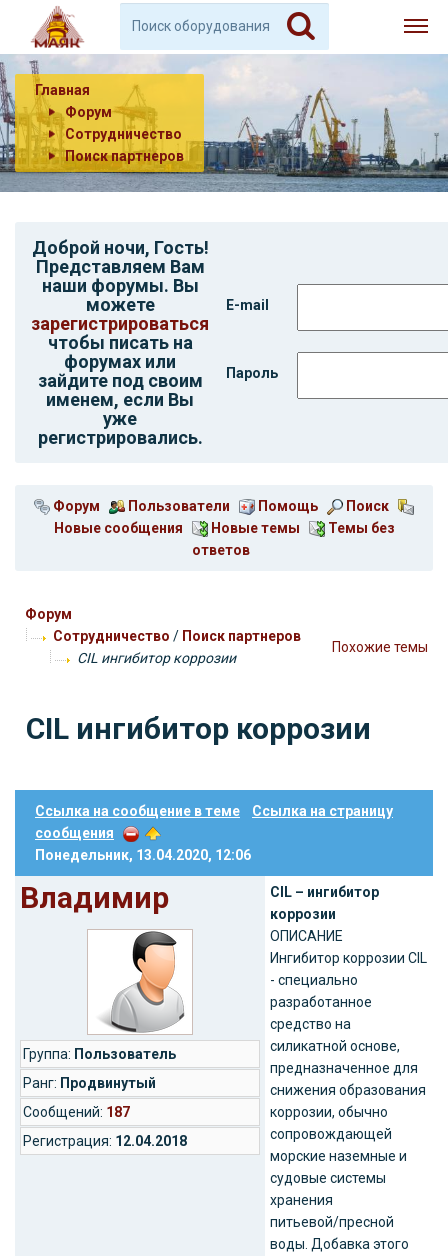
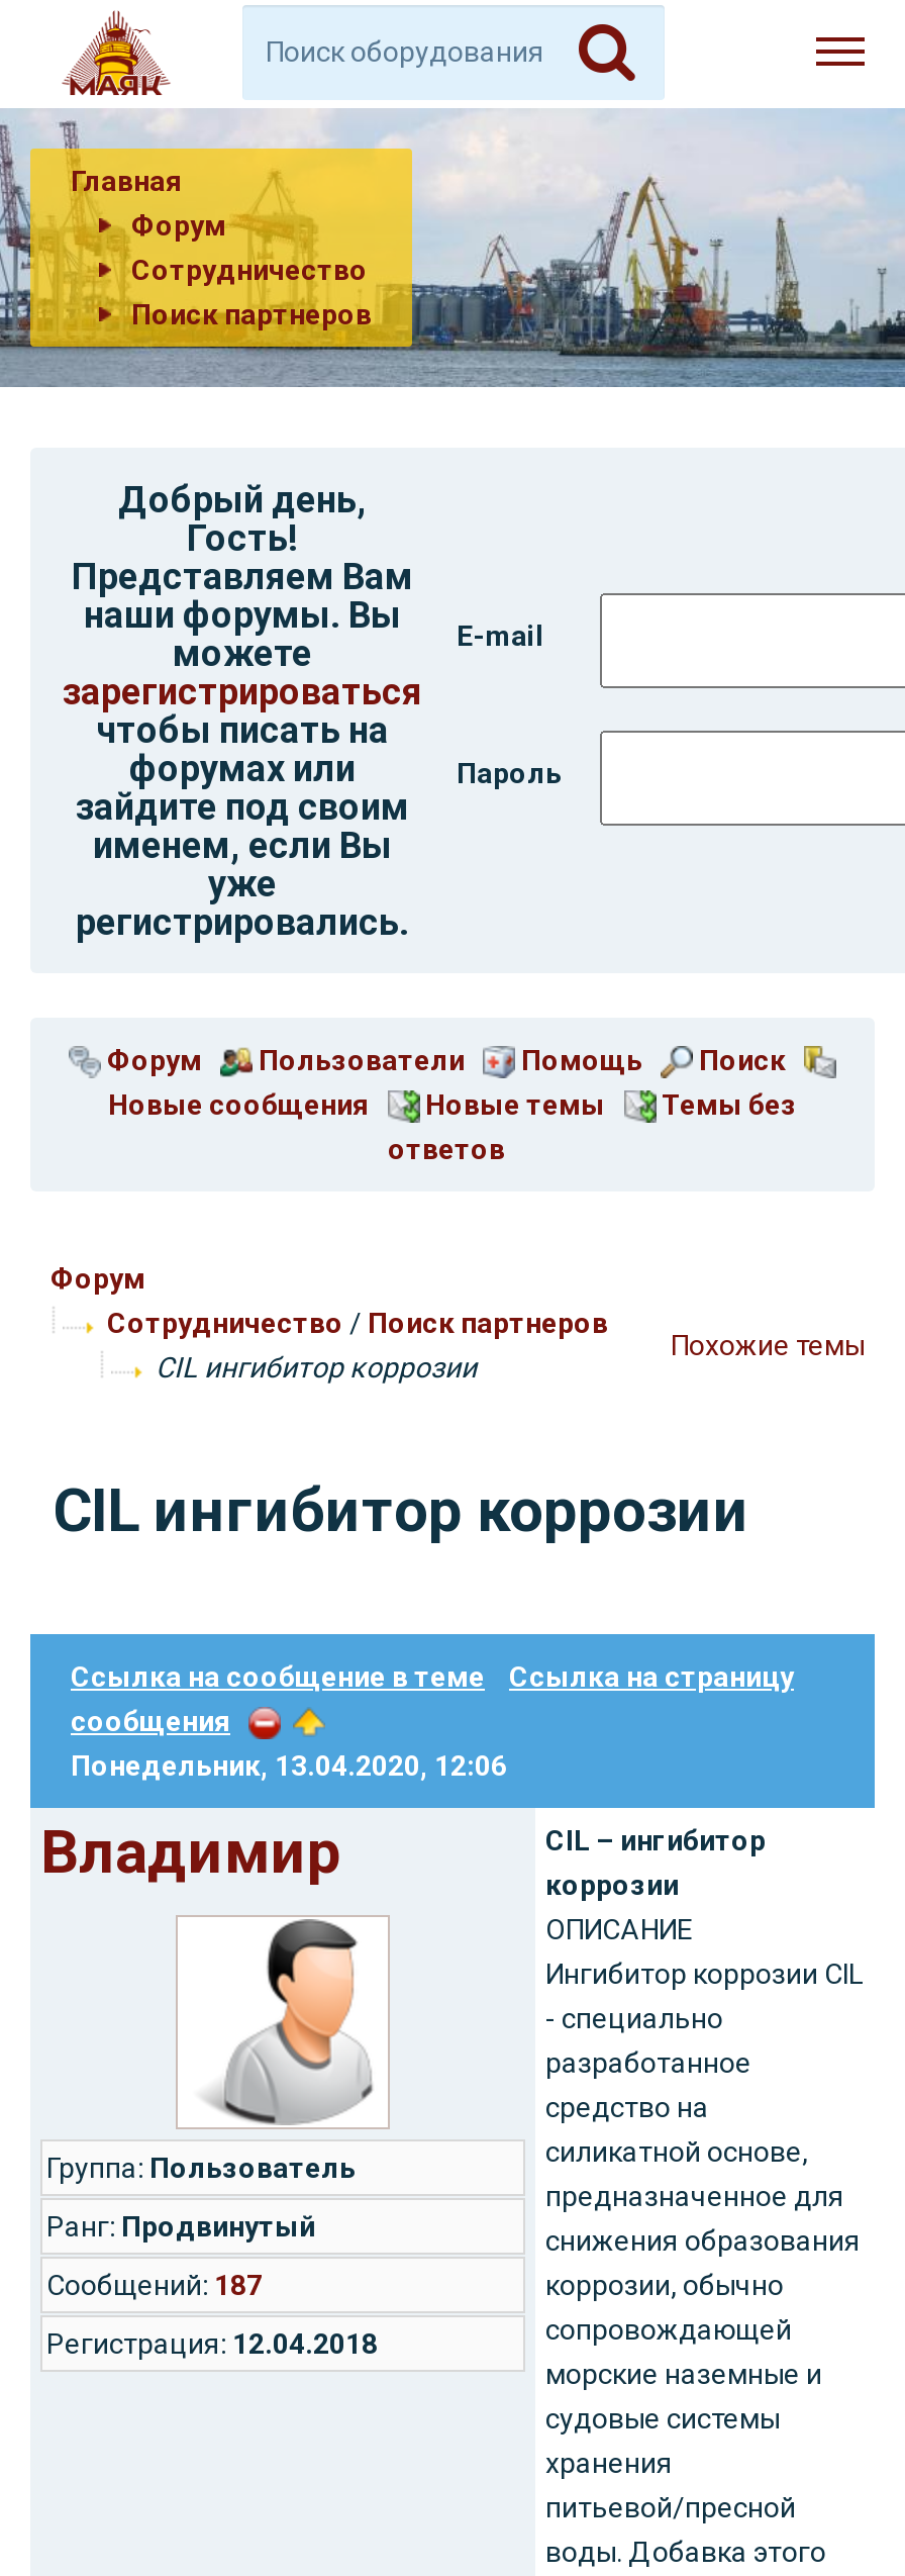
[31,237,208,258] Доброй ночи, Гость! -> [118,477,367,558] Добрый день, | Гость!

